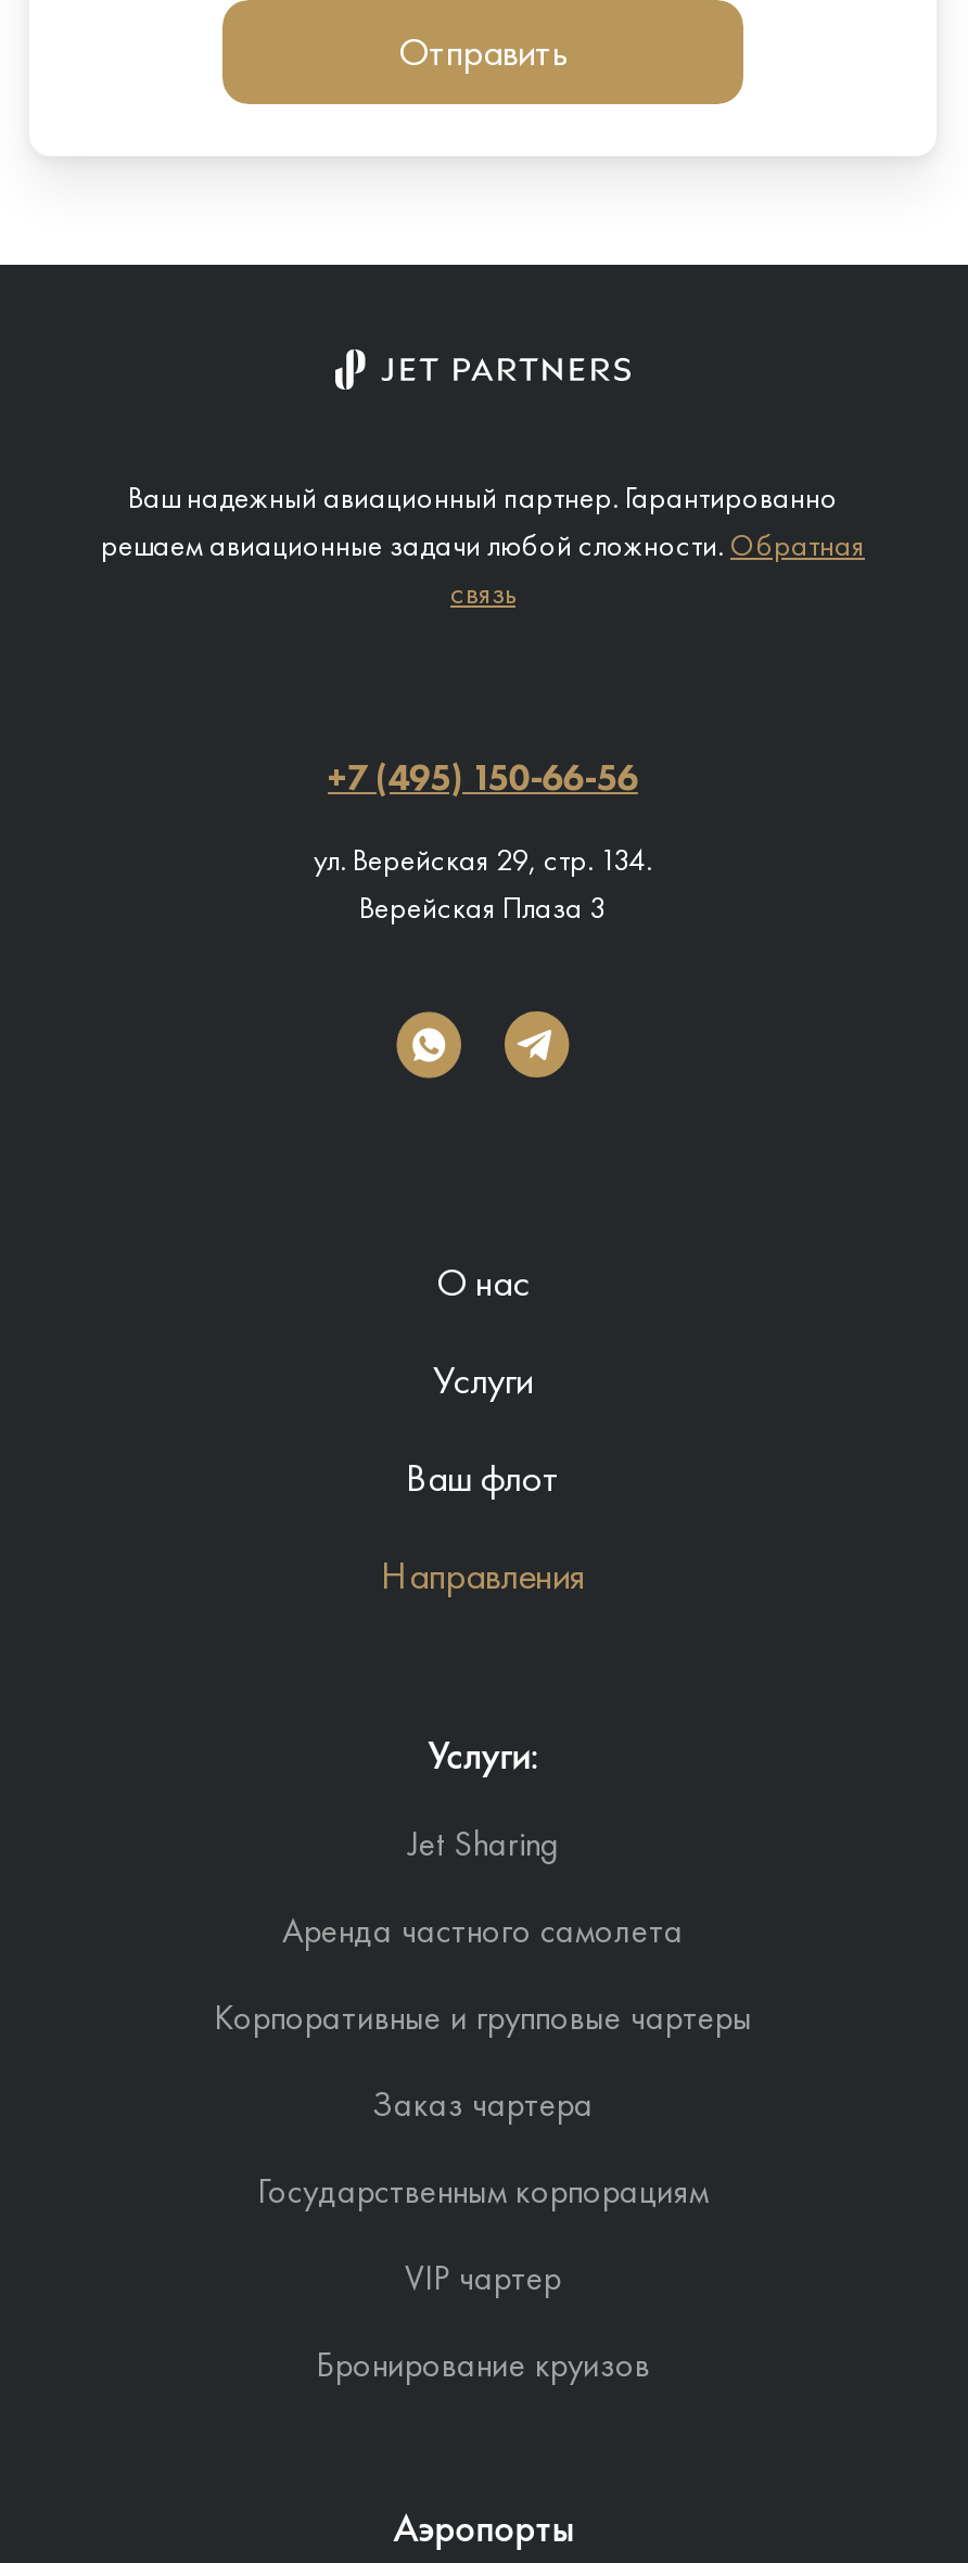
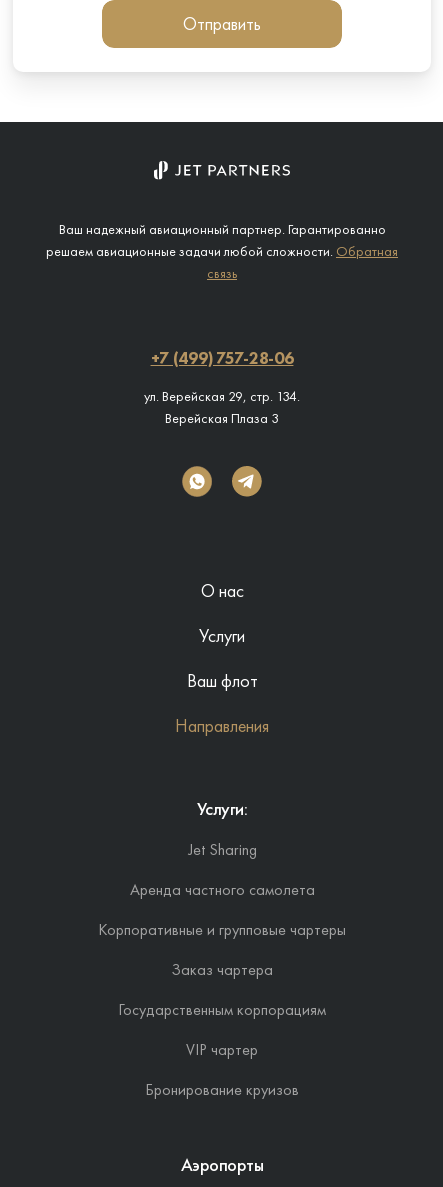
[328,753,638,801] +7 (495) 150-66-56 -> [150,347,293,369] +7 (499) 757-28-06

